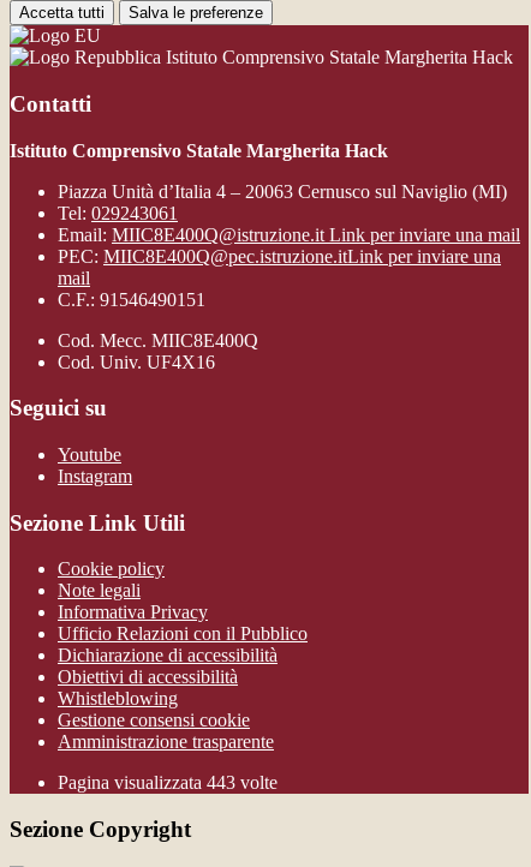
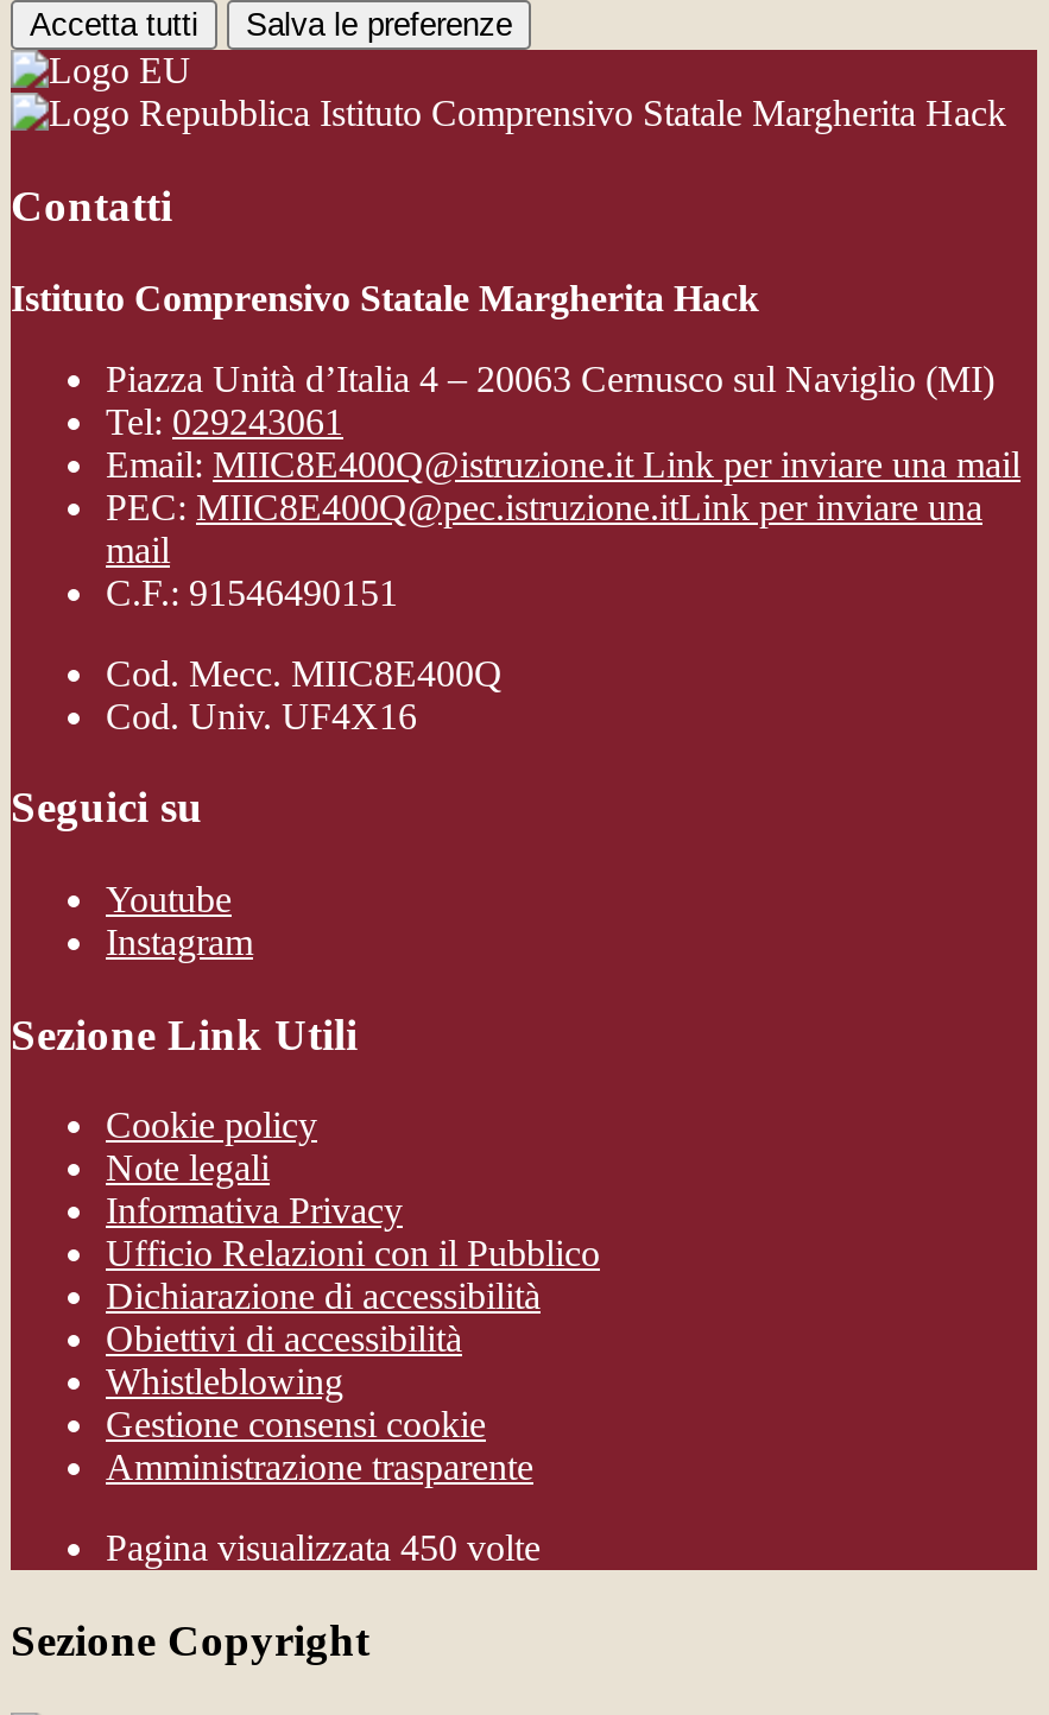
[58,773,278,793] Pagina visualizzata 443 volte -> [106,1528,541,1569] Pagina visualizzata 450 volte

